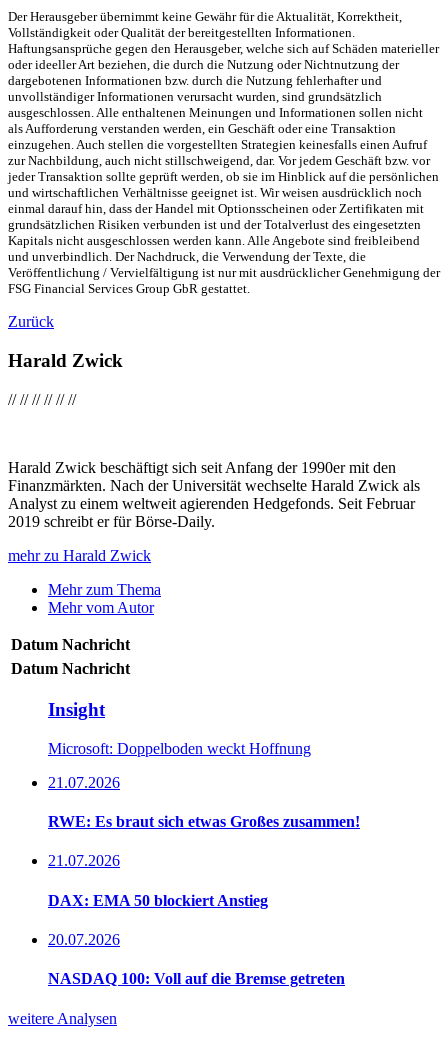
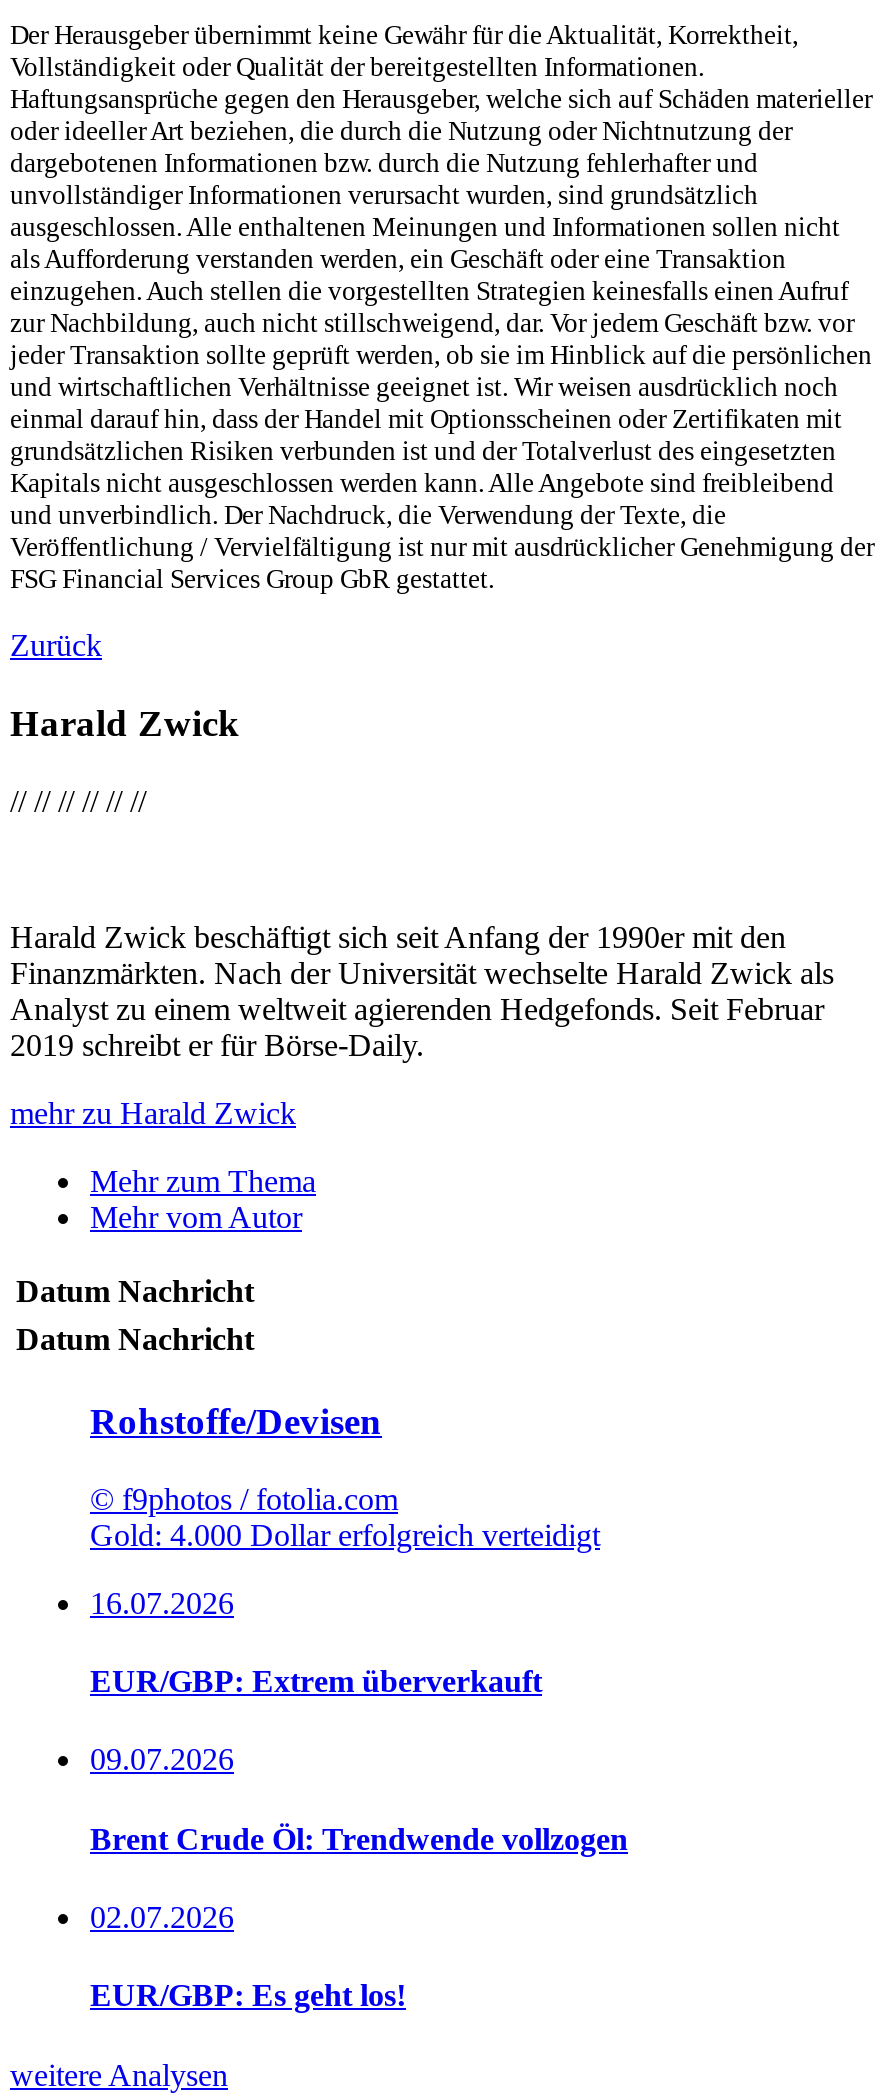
[48,699,105,720] Insight -> [90,1400,382,1442] Rohstoffe/Devisen
[48,740,311,757] Microsoft: Doppelboden weckt Hoffnung -> [90,1482,600,1552] © f9photos / fotolia.com | Gold: 4.000 Dollar erfolgreich verteidigt
[48,774,120,791] 21.07.2026 -> [90,1586,234,1620] 16.07.2026
[48,813,360,830] RWE: Es braut sich etwas Großes zusammen! -> [90,1664,542,1698] EUR/GBP: Extrem überverkauft
[48,852,120,869] 21.07.2026 -> [90,1743,234,1777] 09.07.2026
[48,892,268,909] DAX: EMA 50 blockiert Anstieg -> [90,1822,628,1856] Brent Crude Öl: Trendwende vollzogen
[48,931,120,948] 20.07.2026 -> [90,1900,234,1934] 02.07.2026
[48,970,345,987] NASDAQ 100: Voll auf die Bremse getreten -> [90,1979,406,2013] EUR/GBP: Es geht los!

